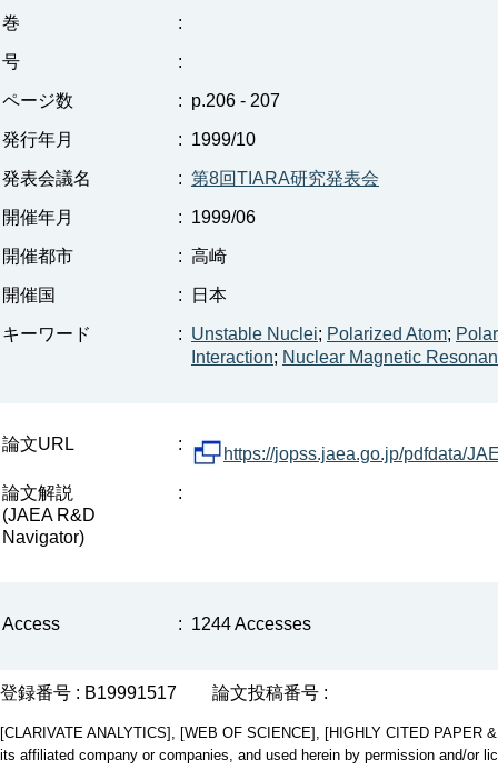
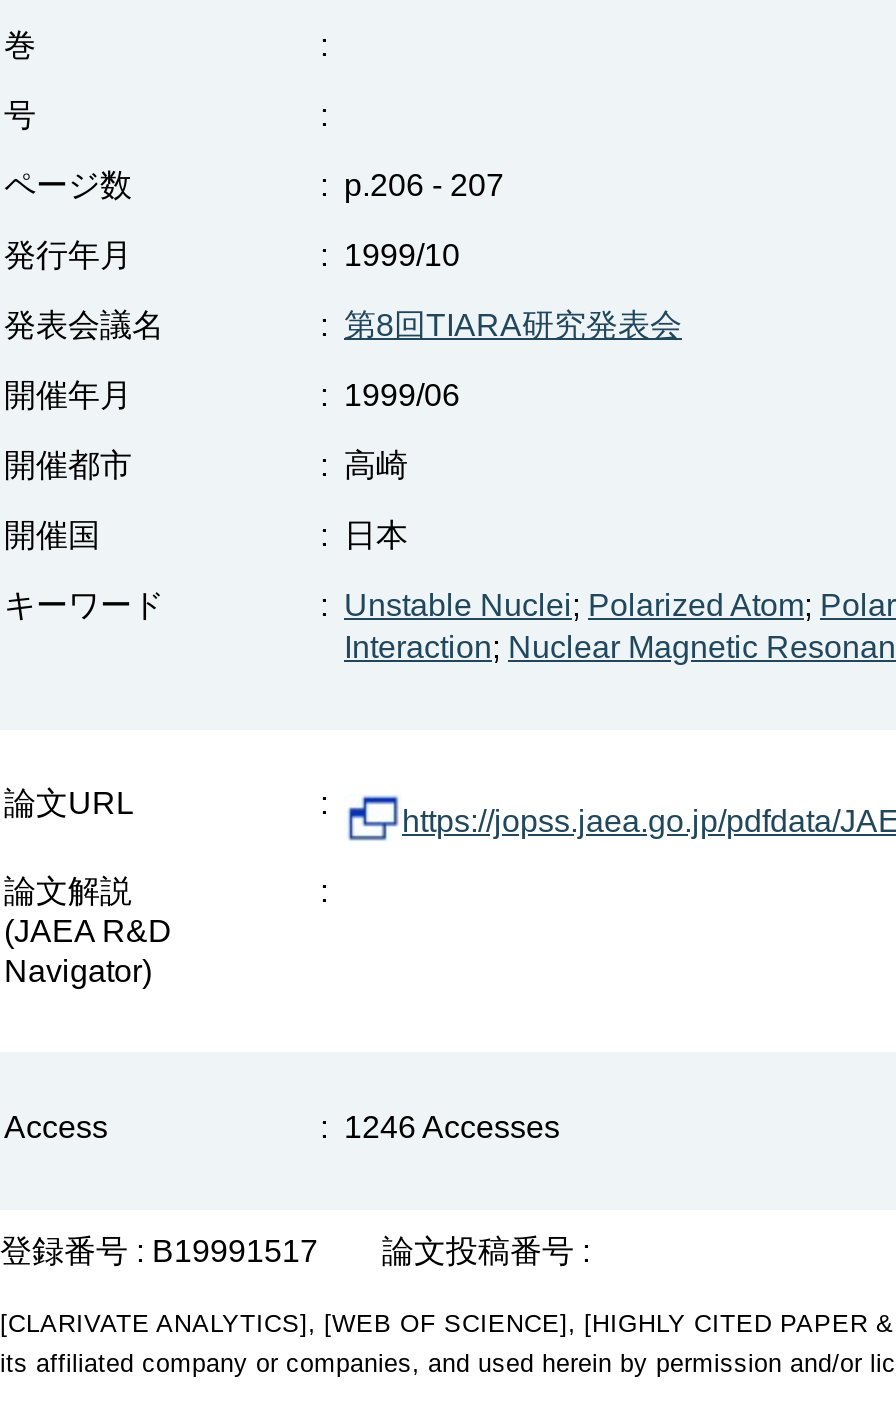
[178,614,311,633] : 1244 Accesses -> [320,1109,560,1143] : 1246 Accesses

